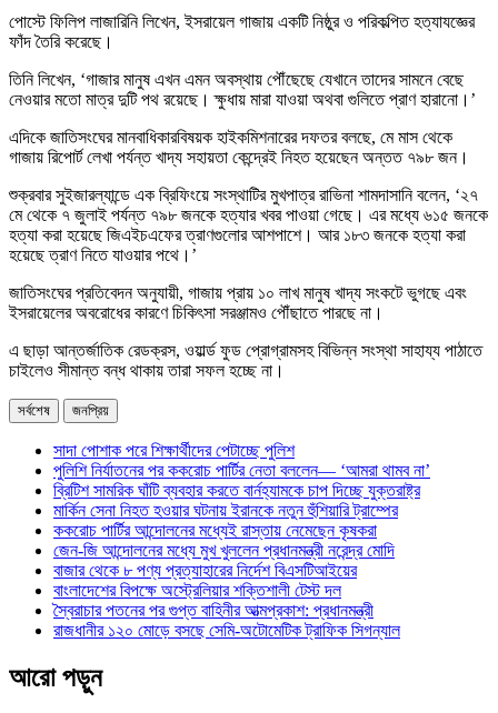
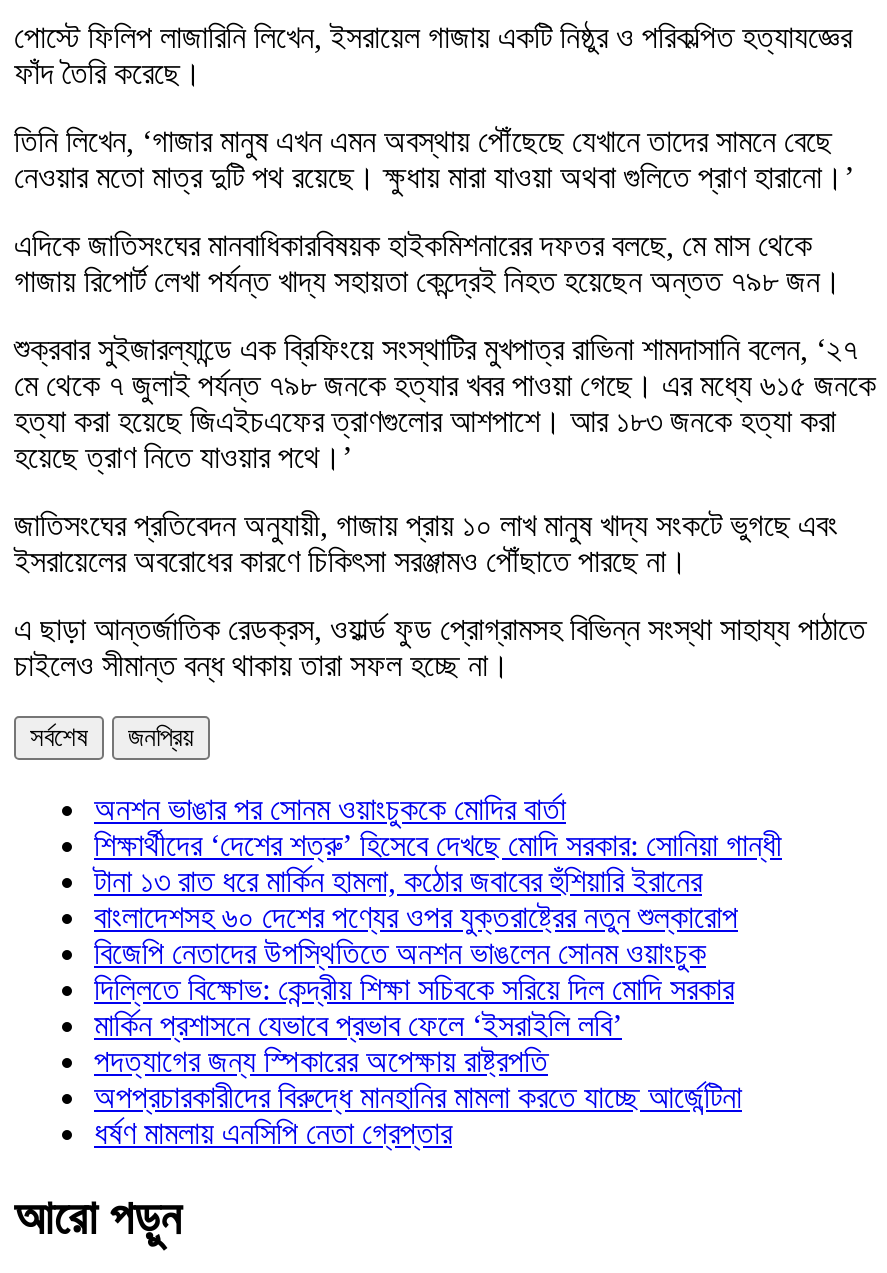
[53,441,430,640] সাদা পোশাক পরে শিক্ষার্থীদের পেটাচ্ছে পুলিশ | পুলিশি নির্যাতনের পর ককরোচ পার্টির নেতা বললেন— ‘আমরা থামব না’ | ব্রিটিশ সামরিক ঘাঁটি ব্যবহার করতে বার্নহ্যামকে চাপ দিচ্ছে যুক্তরাষ্ট্র | মার্কিন সেনা নিহত হওয়ার ঘটনায় ইরানকে নতুন হুঁশিয়ারি ট্রাম্পের | ককরোচ পার্টির আন্দোলনের মধ্যেই রাস্তায় নেমেছেন কৃষকরা | জেন-জি আন্দোলনের মধ্যে মুখ খুললেন প্রধানমন্ত্রী নরেন্দ্র মোদি | বাজার থেকে ৮ পণ্য প্রত্যাহারের নির্দেশ বিএসটিআইয়ের | বাংলাদেশের বিপক্ষে অস্ট্রেলিয়ার শক্তিশালী টেস্ট দল | স্বৈরাচার পতনের পর গুপ্ত বাহিনীর আত্মপ্রকাশ: প্রধানমন্ত্রী | রাজধানীর ১২০ মোড়ে বসছে সেমি-অটোমেটিক ট্রাফিক সিগন্যাল -> [94,792,782,1150] অনশন ভাঙার পর সোনম ওয়াংচুককে মোদির বার্তা | শিক্ষার্থীদের ‘দেশের শত্রু’ হিসেবে দেখছে মোদি সরকার: সোনিয়া গান্ধী | টানা ১৩ রাত ধরে মার্কিন হামলা, কঠোর জবাবের হুঁশিয়ারি ইরানের | বাংলাদেশসহ ৬০ দেশের পণ্যের ওপর যুক্তরাষ্ট্রের নতুন শুল্কারোপ | বিজেপি নেতাদের উপস্থিতিতে অনশন ভাঙলেন সোনম ওয়াংচুক | দিল্লিতে বিক্ষোভ: কেন্দ্রীয় শিক্ষা সচিবকে সরিয়ে দিল মোদি সরকার | মার্কিন প্রশাসনে যেভাবে প্রভাব ফেলে ‘ইসরাইলি লবি’ | পদত্যাগের জন্য স্পিকারের অপেক্ষায় রাষ্ট্রপতি | অপপ্রচারকারীদের বিরুদ্ধে মানহানির মামলা করতে যাচ্ছে আর্জেন্টিনা | ধর্ষণ মামলায় এনসিপি নেতা গ্রেপ্তার

